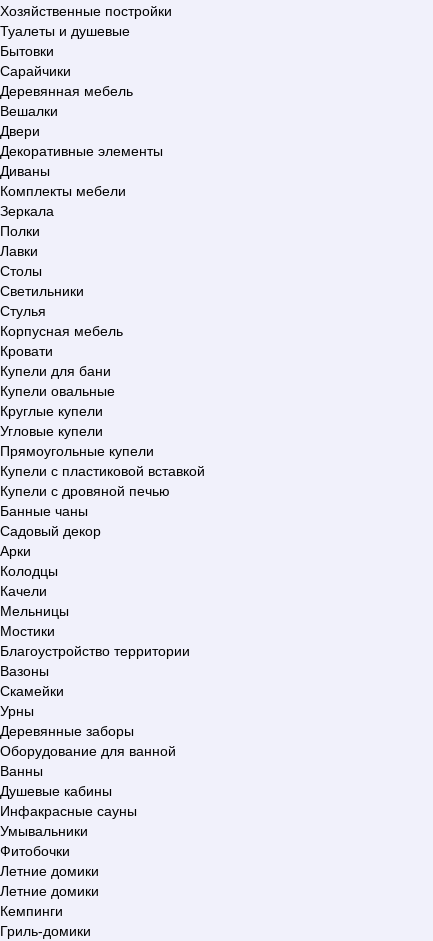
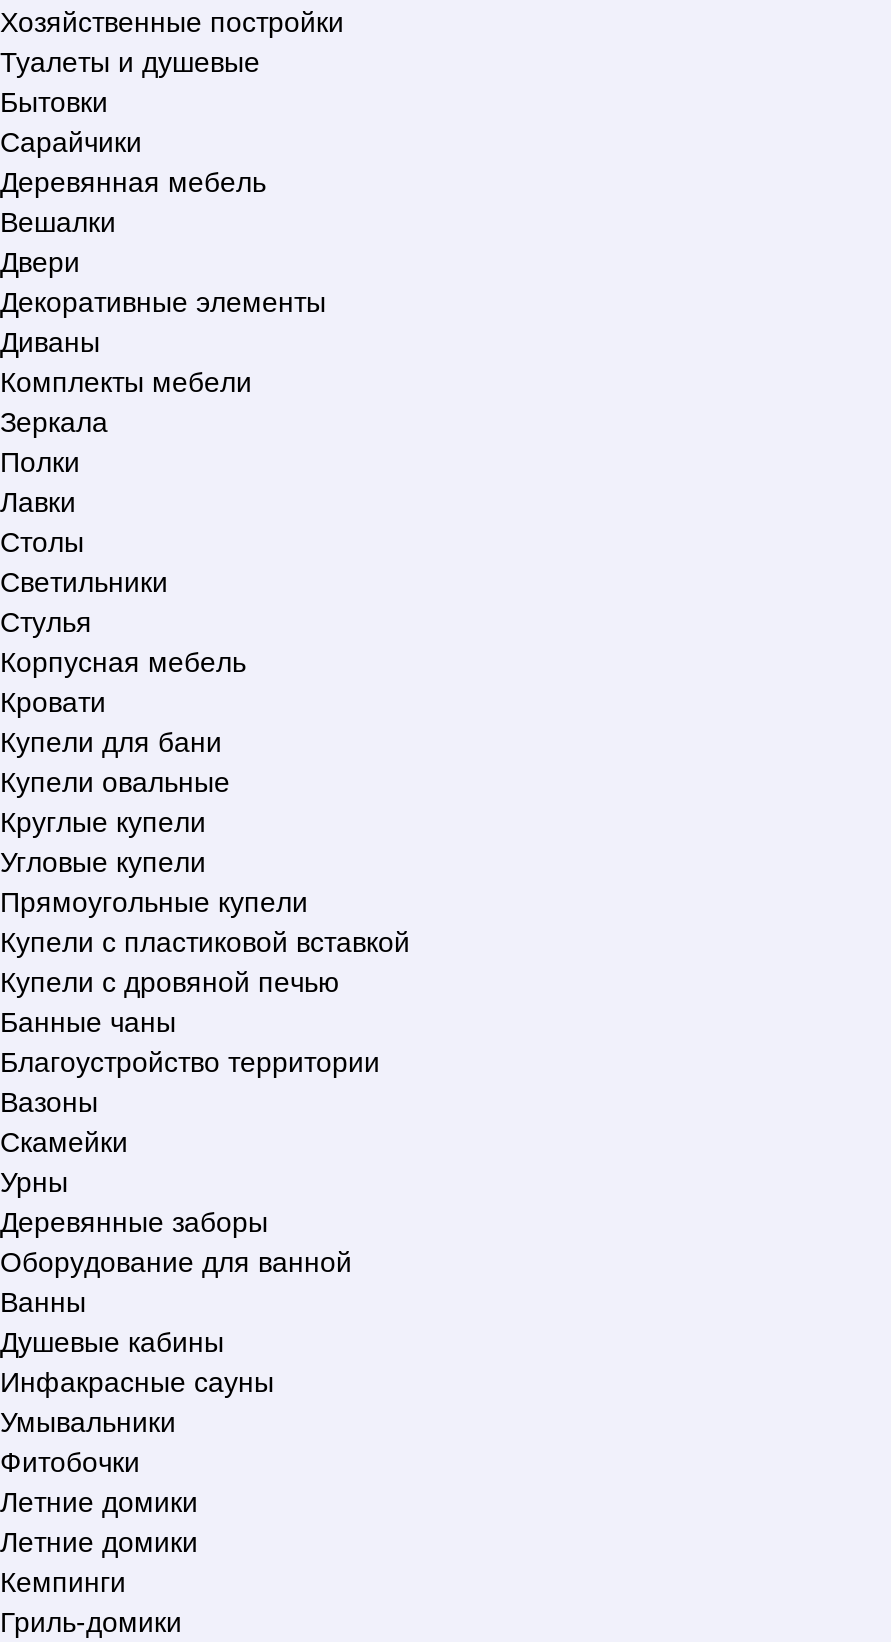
[0,523,101,639] Садовый декор | Арки | Колодцы | Качели | Мельницы | Мостики -> none

